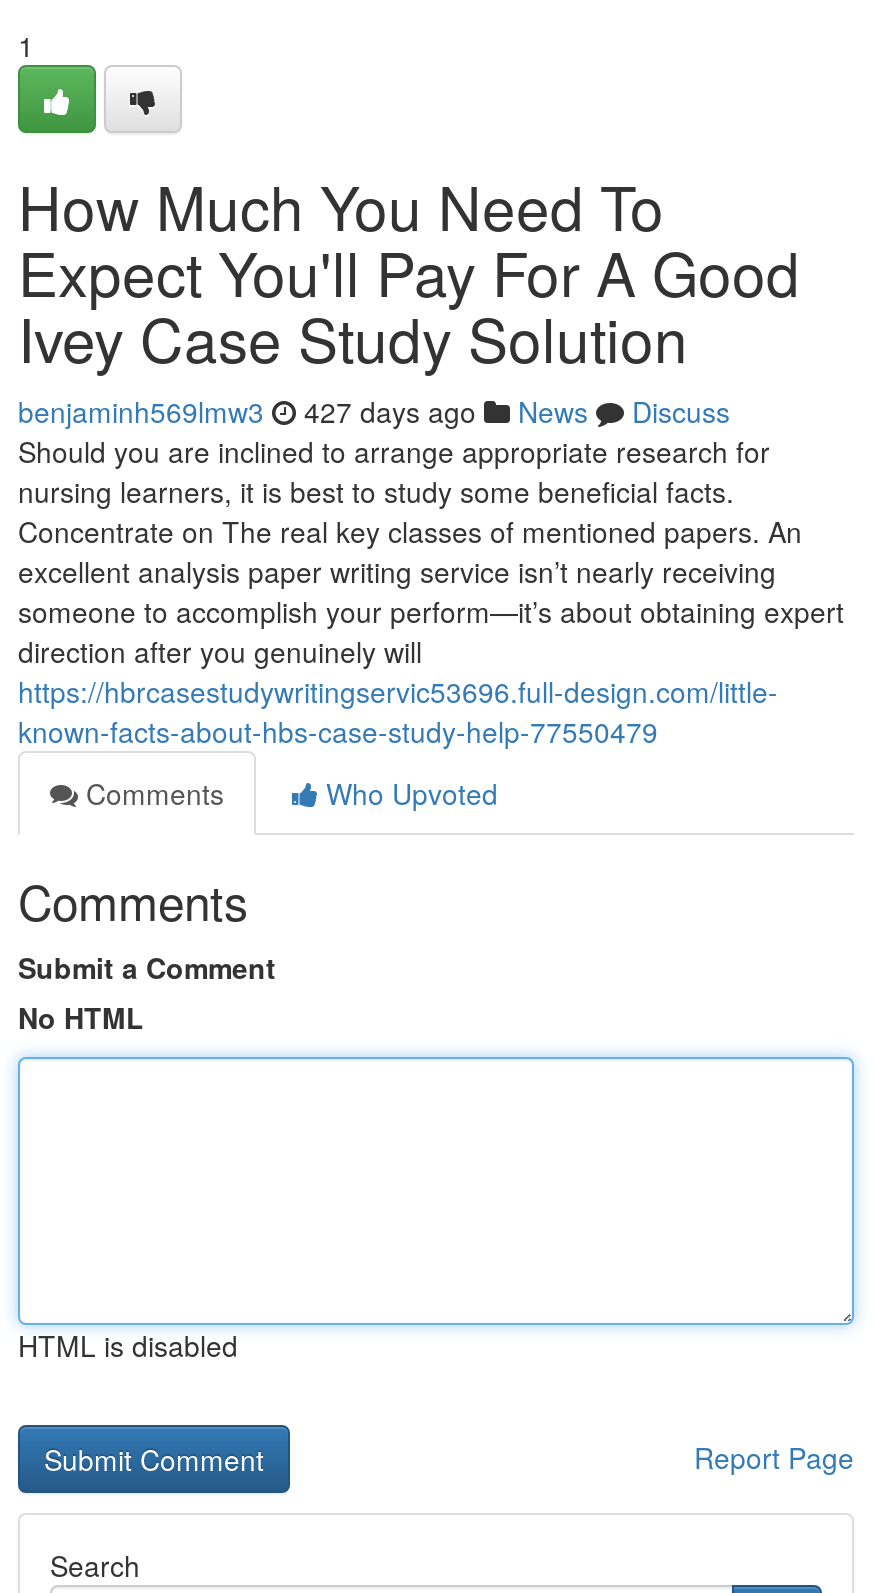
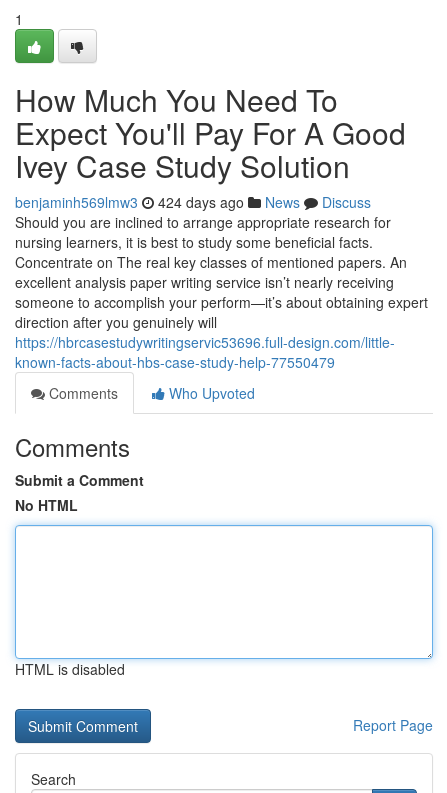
[18,391,730,431] benjaminh569lmw3 427 days ago News Discuss -> [15,192,371,212] benjaminh569lmw3 424 days ago News Discuss

